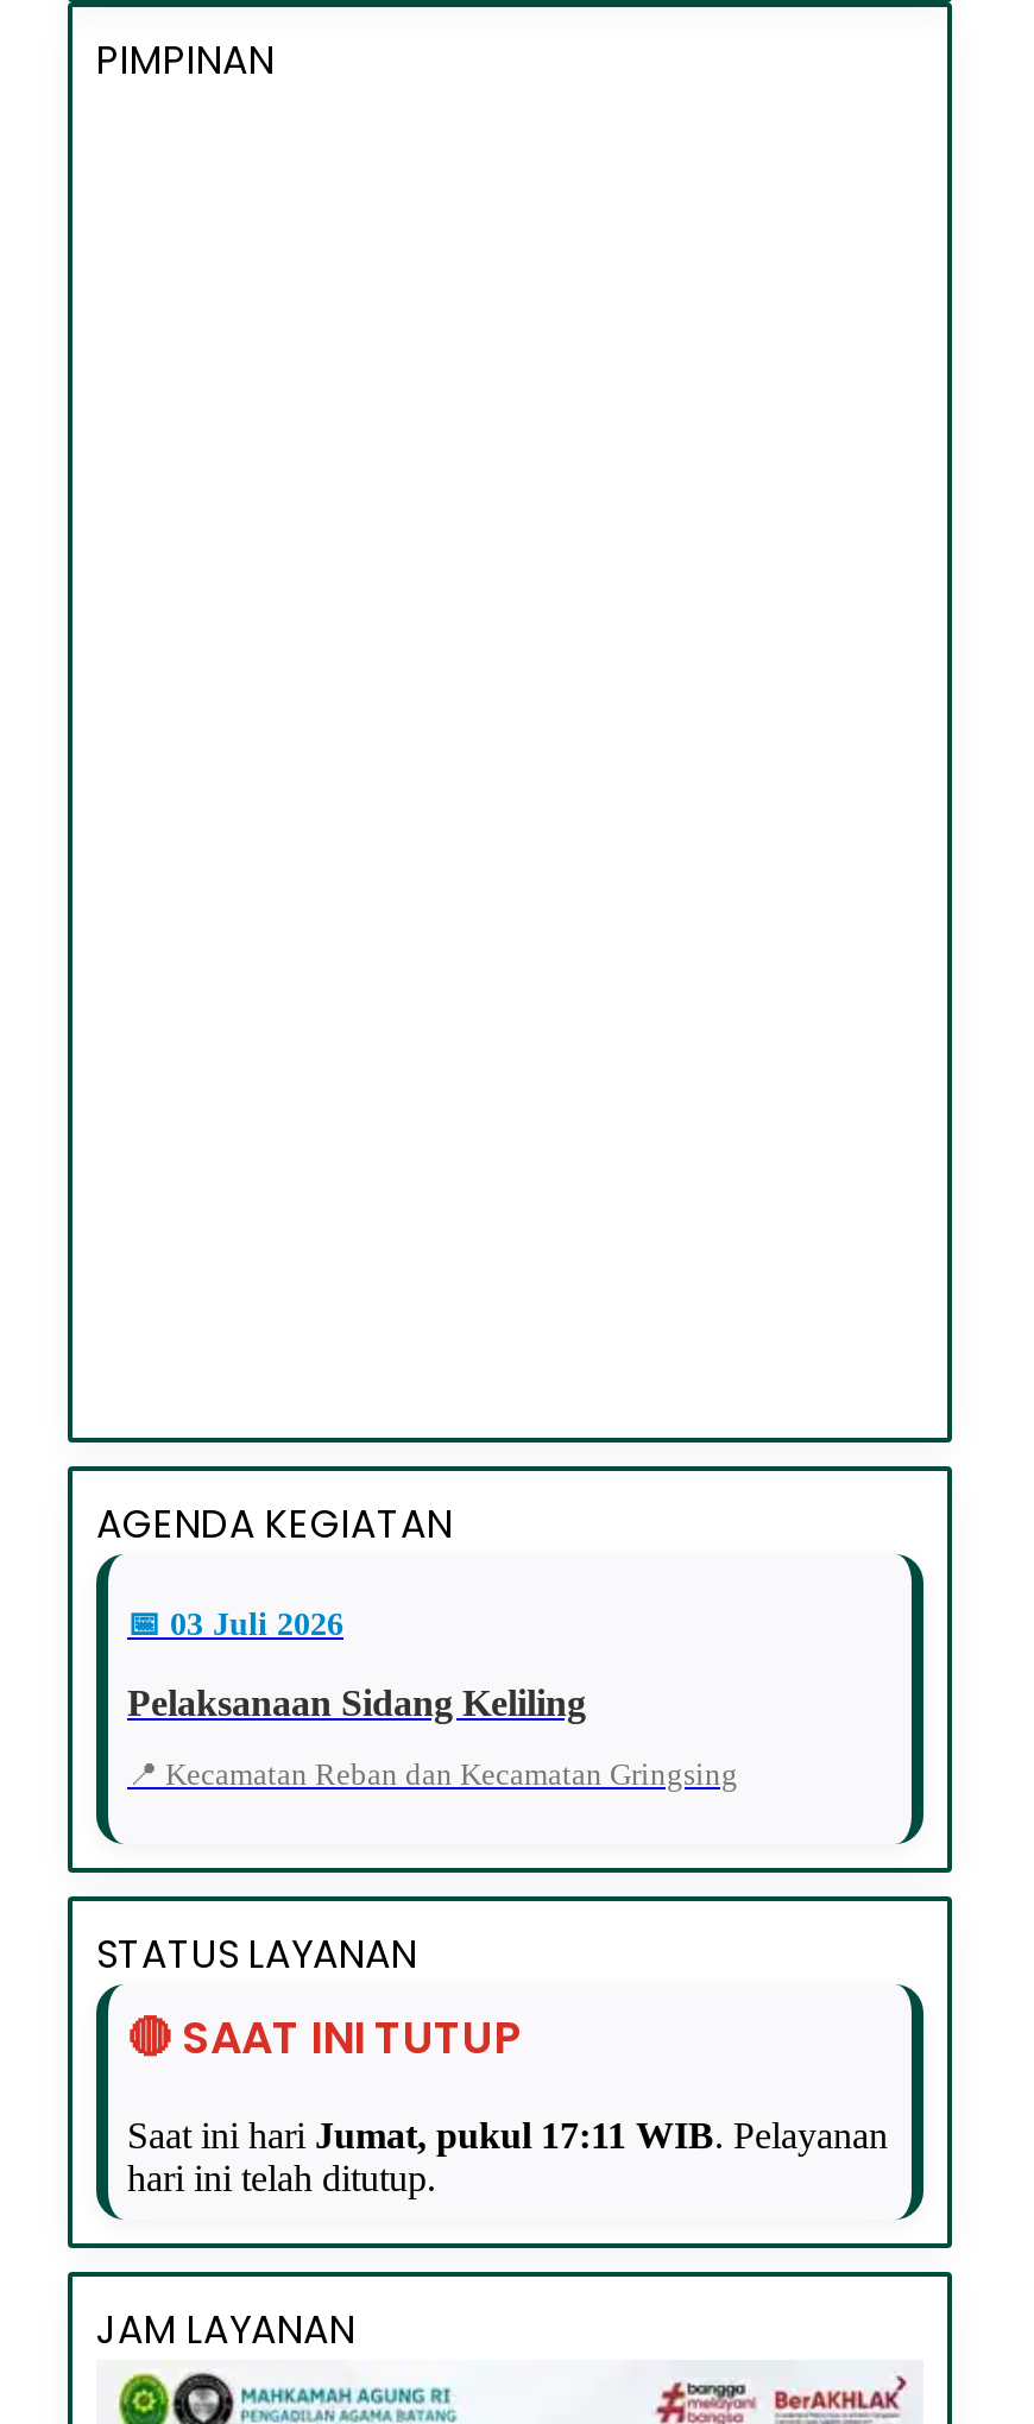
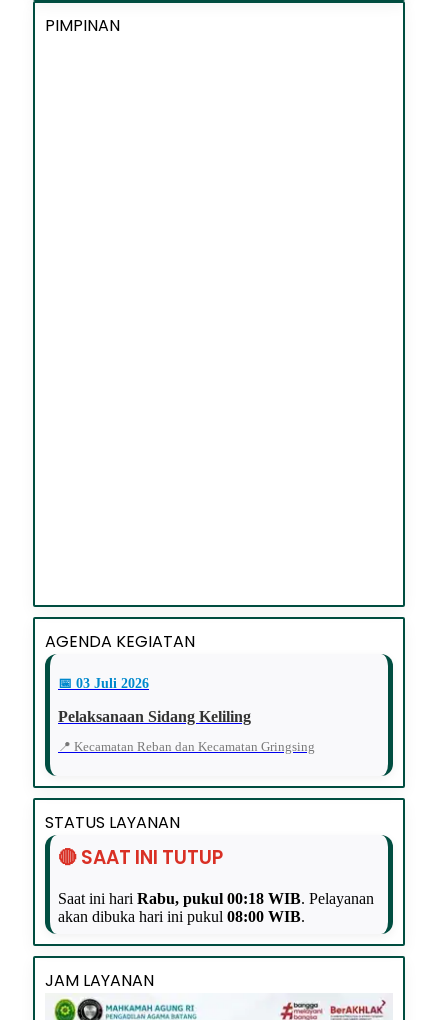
[127,2116,888,2199] Saat ini hari Jumat, pukul 17:11 WIB. Pelayanan | hari ini telah ditutup. -> [58,890,374,925] Saat ini hari Rabu, pukul 00:18 WIB. Pelayanan | akan dibuka hari ini pukul 08:00 WIB.

